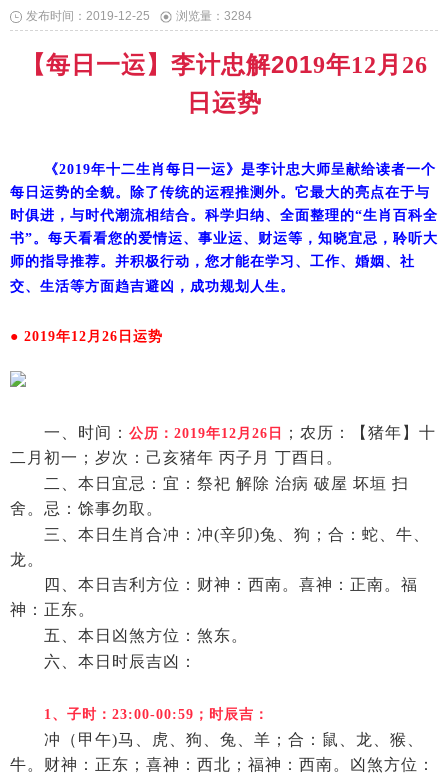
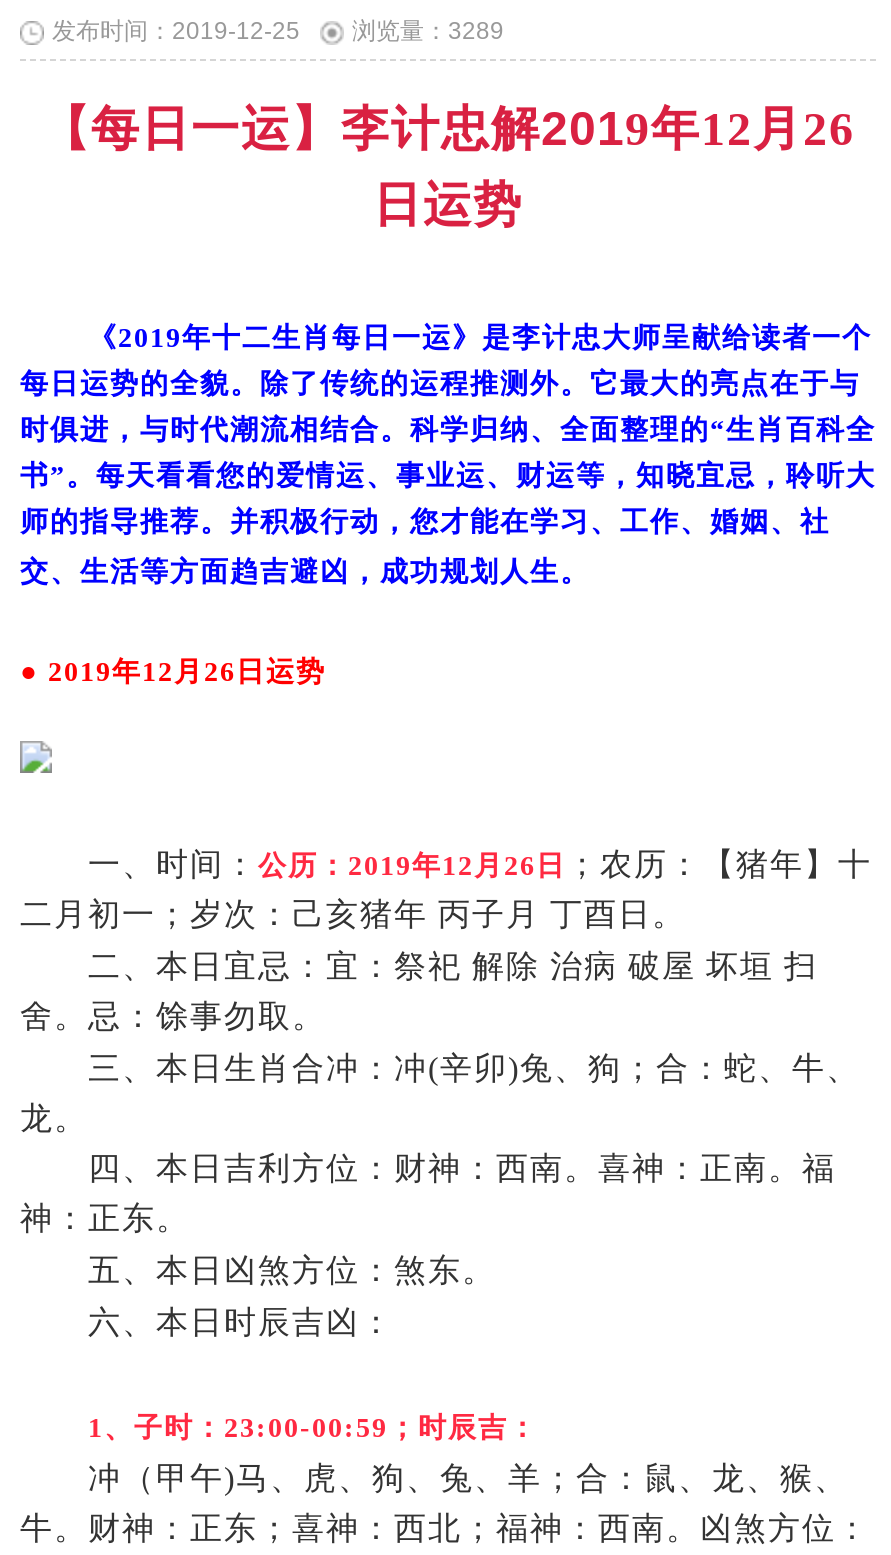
[26,9,252,23] 发布时间：2019-12-25 浏览量：3284 -> [52,18,504,46] 发布时间：2019-12-25 浏览量：3289

